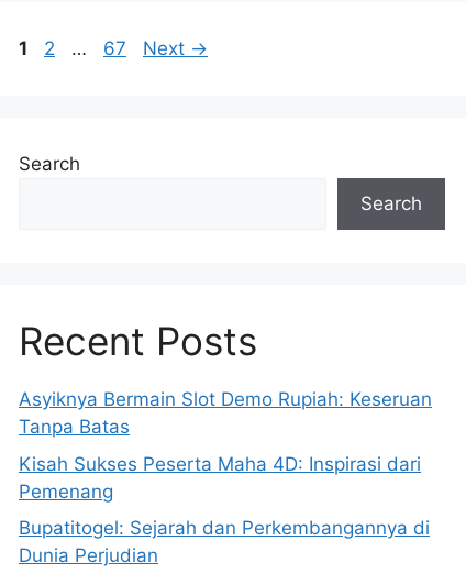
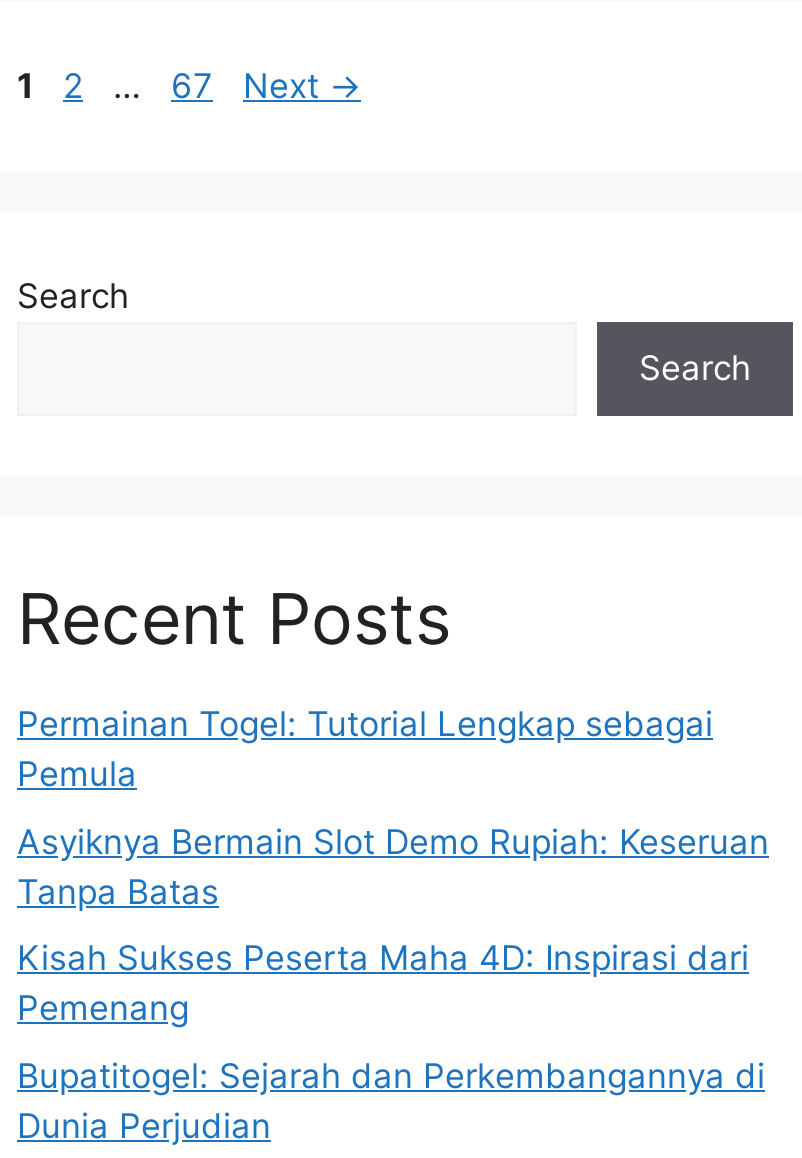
none -> [17,704,713,794] Permainan Togel: Tutorial Lengkap sebagai | Pemula

